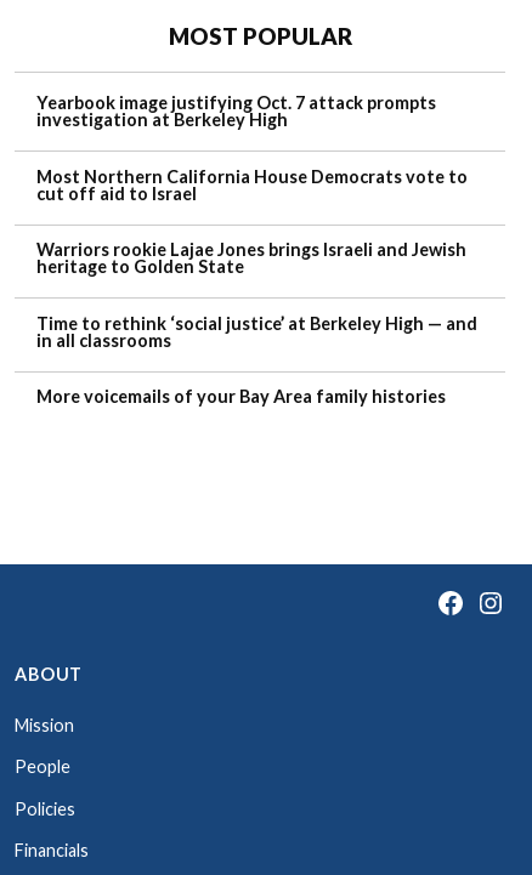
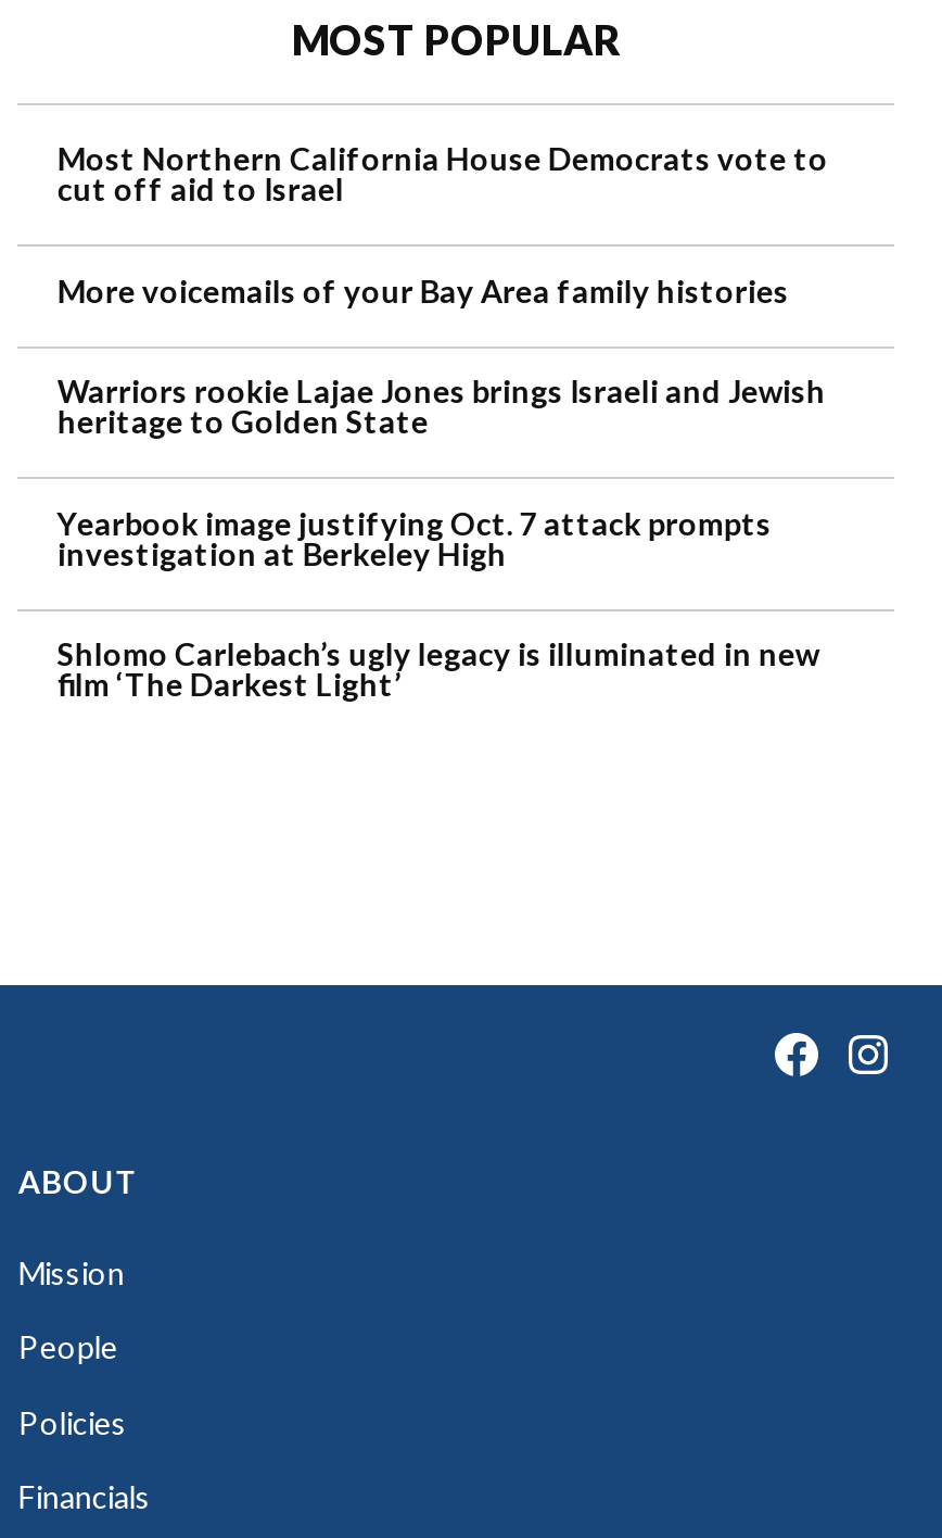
moved [37,92,437,130] -> [57,504,771,572]: Yearbook image justifying Oct. 7 attack prompts | investigation at Berkeley High
moved [37,166,468,277] -> [57,140,828,440]: Most Northern California House Democrats vote to | cut off aid to Israel | Warriors rookie Lajae Jones brings Israeli and Jewish | heritage to Golden State
[37,313,478,350] Time to rethink ‘social justice’ at Berkeley High — and | in all classrooms -> [57,636,819,703] Shlomo Carlebach’s ugly legacy is illuminated in new | film ‘The Darkest Light’
moved [37,386,446,407] -> [57,272,789,309]: More voicemails of your Bay Area family histories

